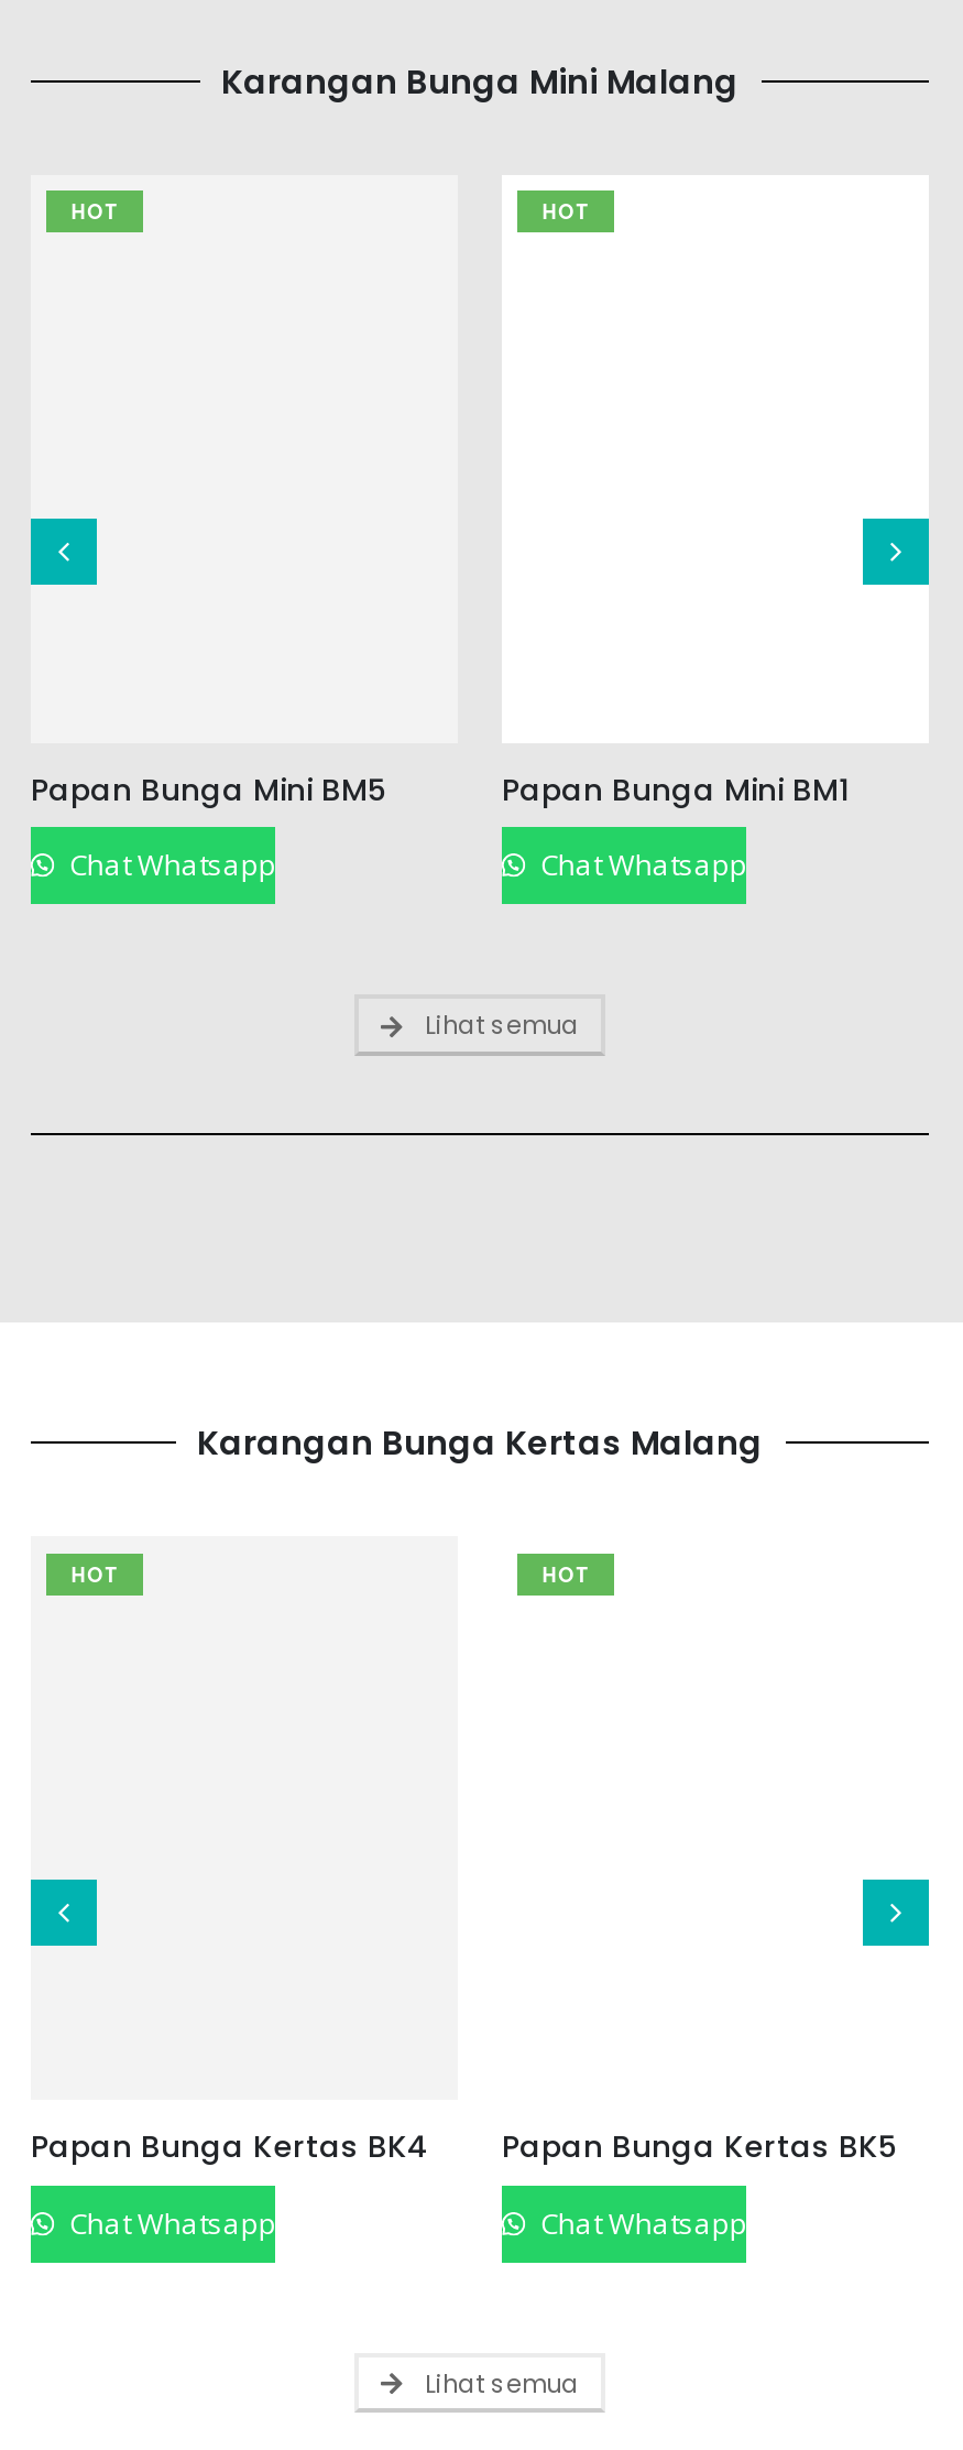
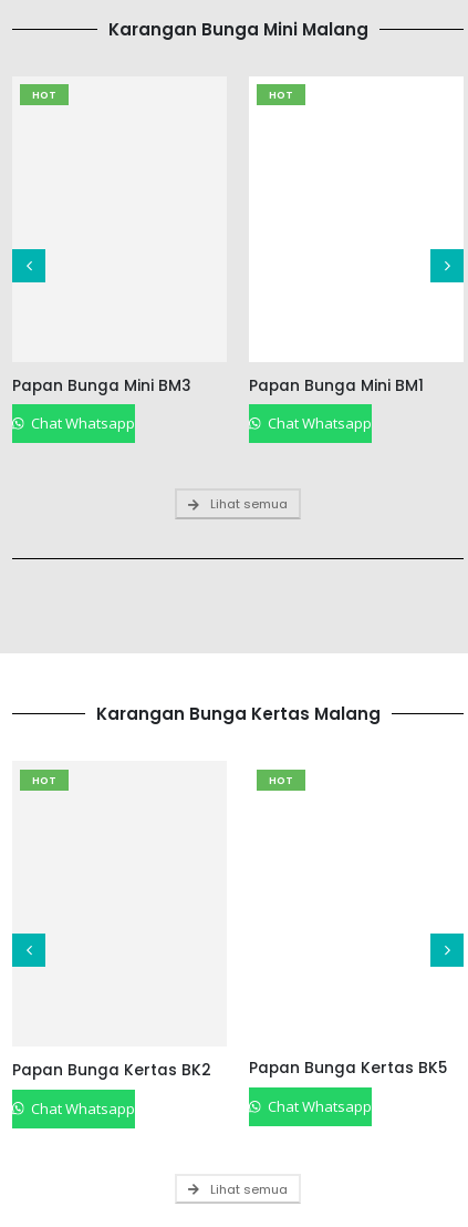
[31,771,385,813] Papan Bunga Mini BM5 -> [12,375,191,396] Papan Bunga Mini BM3
[31,2130,429,2172] Papan Bunga Kertas BK4 -> [12,1060,211,1081] Papan Bunga Kertas BK2

